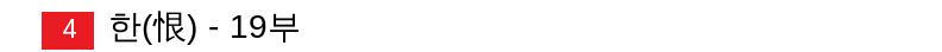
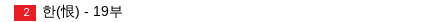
[62,14,74,45] 4 -> [22,6,27,19] 2

